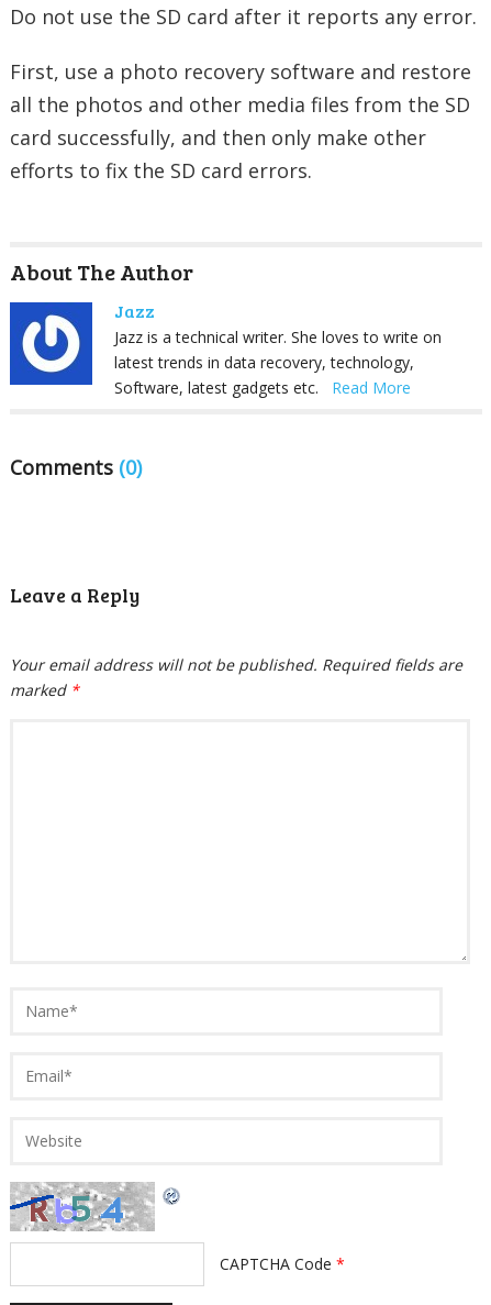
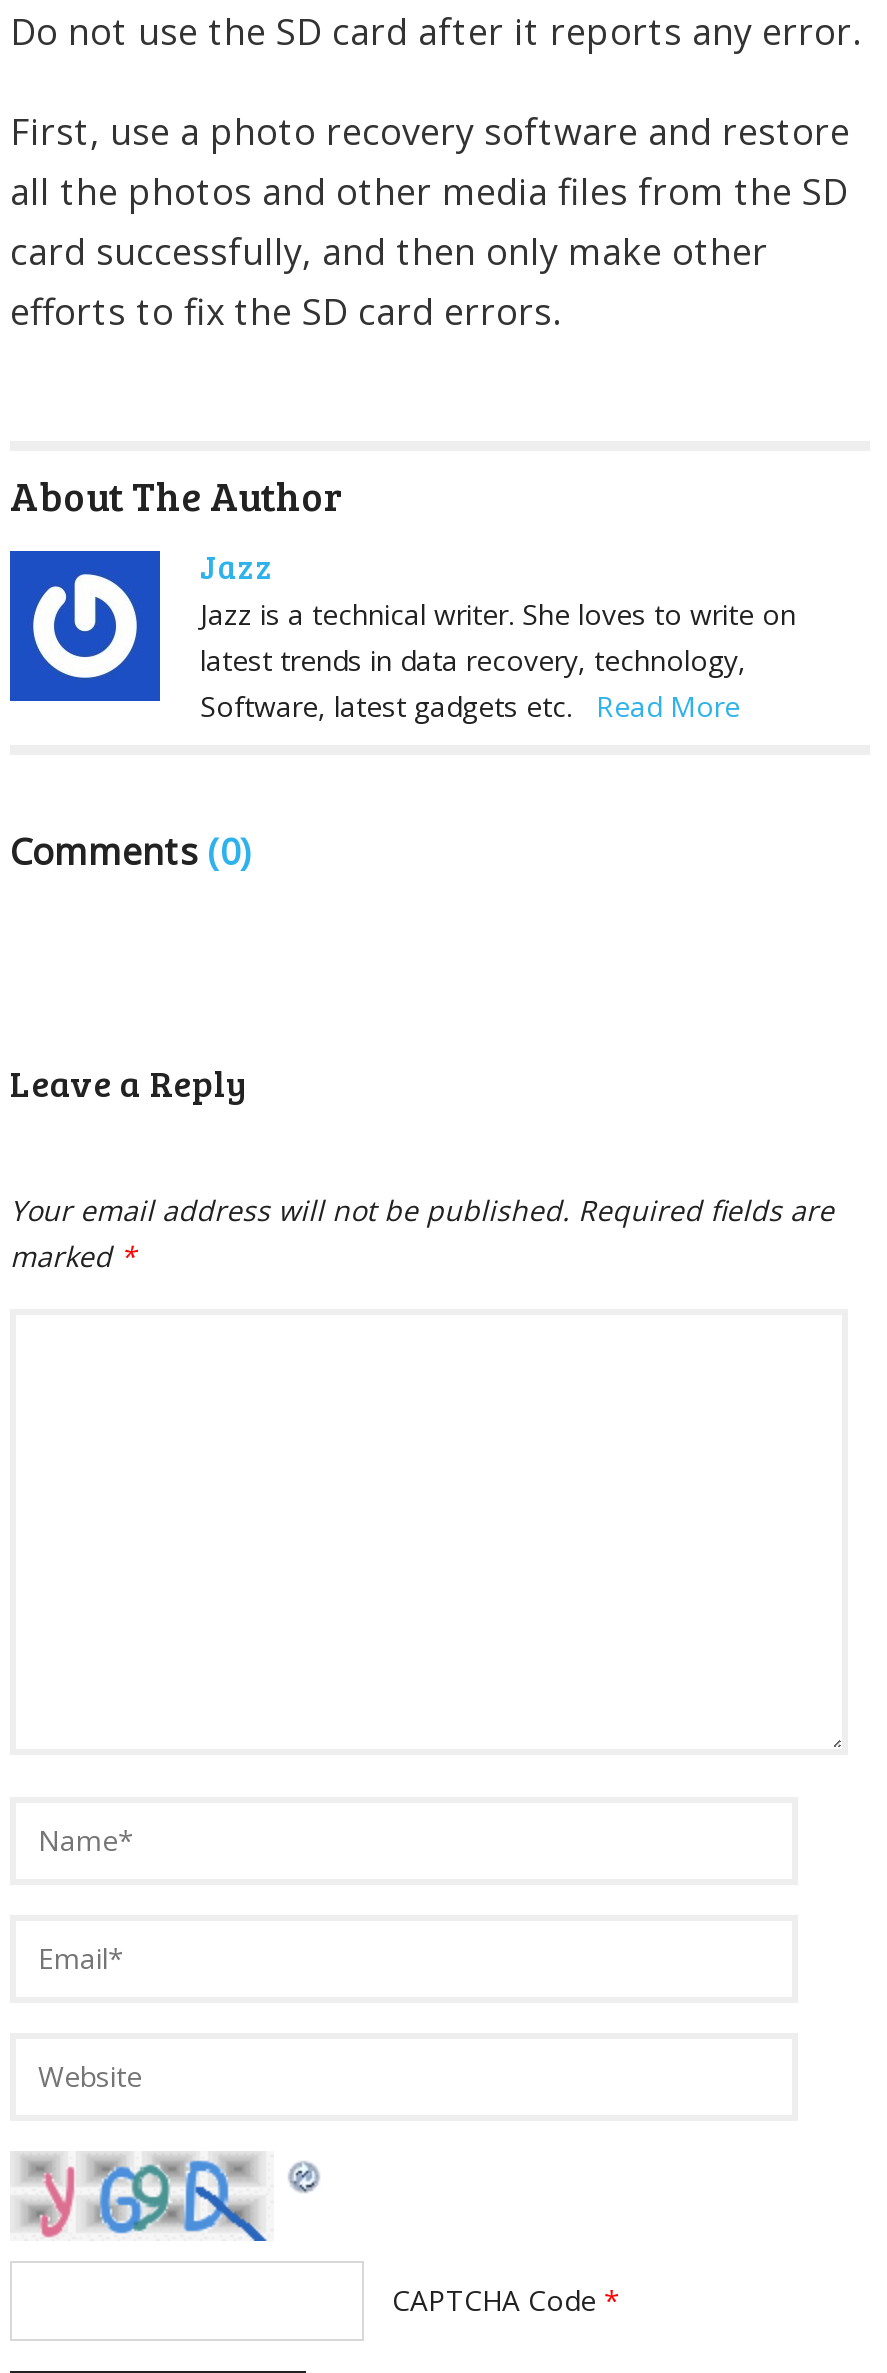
[9,1182,155,1231] [image] -> [10,2152,272,2242] [image]

